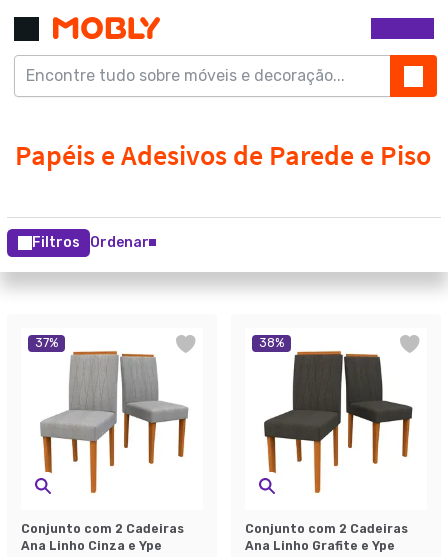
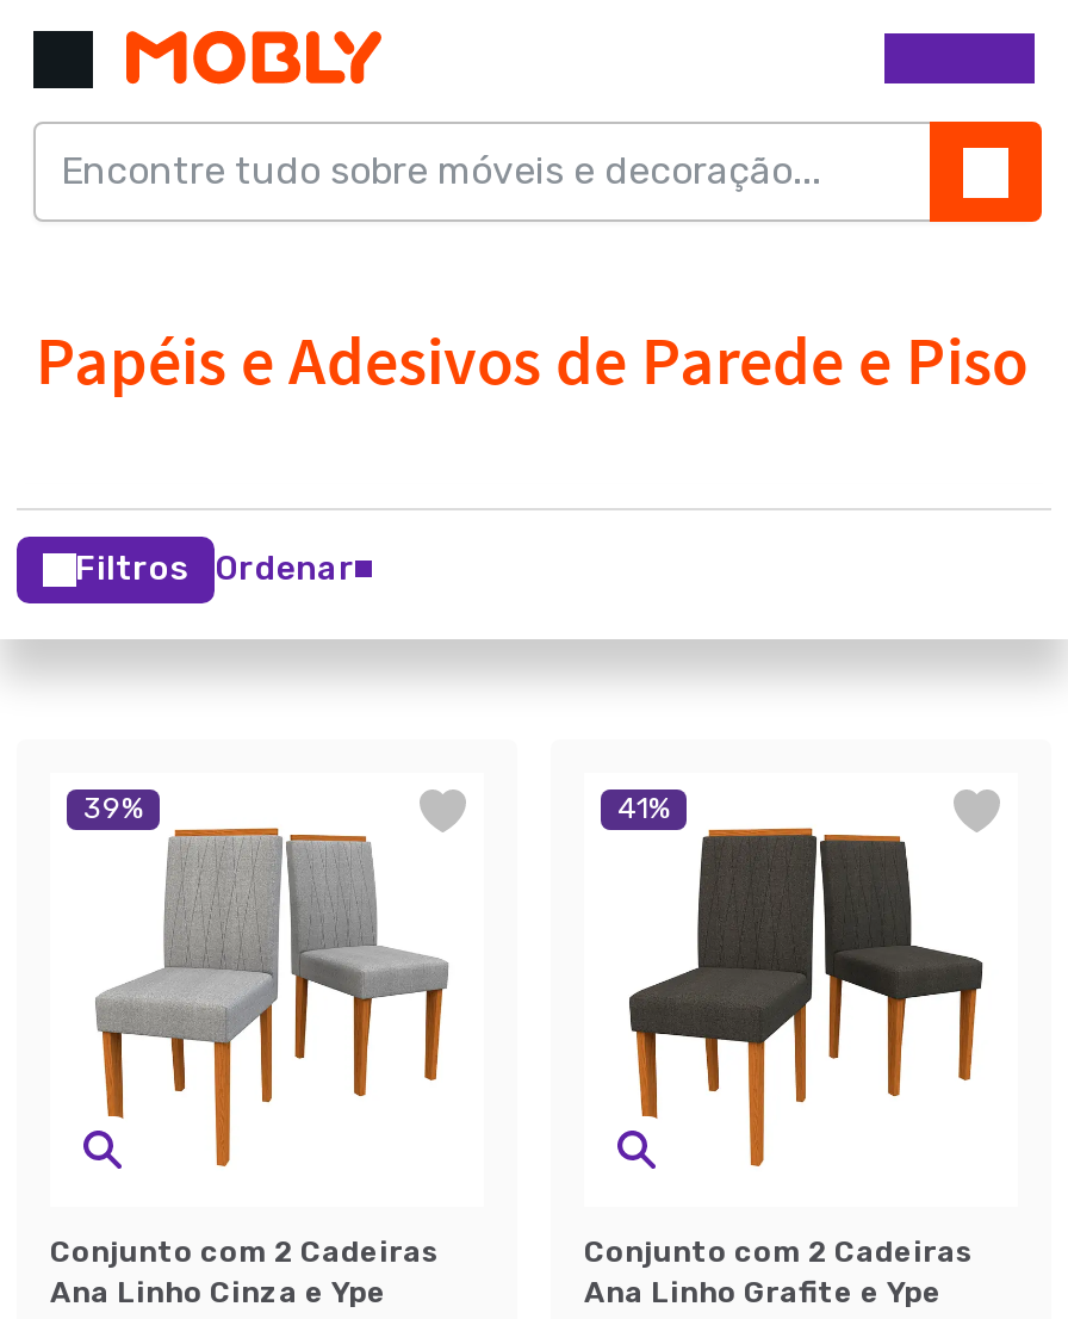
[35,336,58,350] 37% -> [83,792,143,825] 39%
[259,336,284,350] 38% -> [617,792,670,825] 41%

